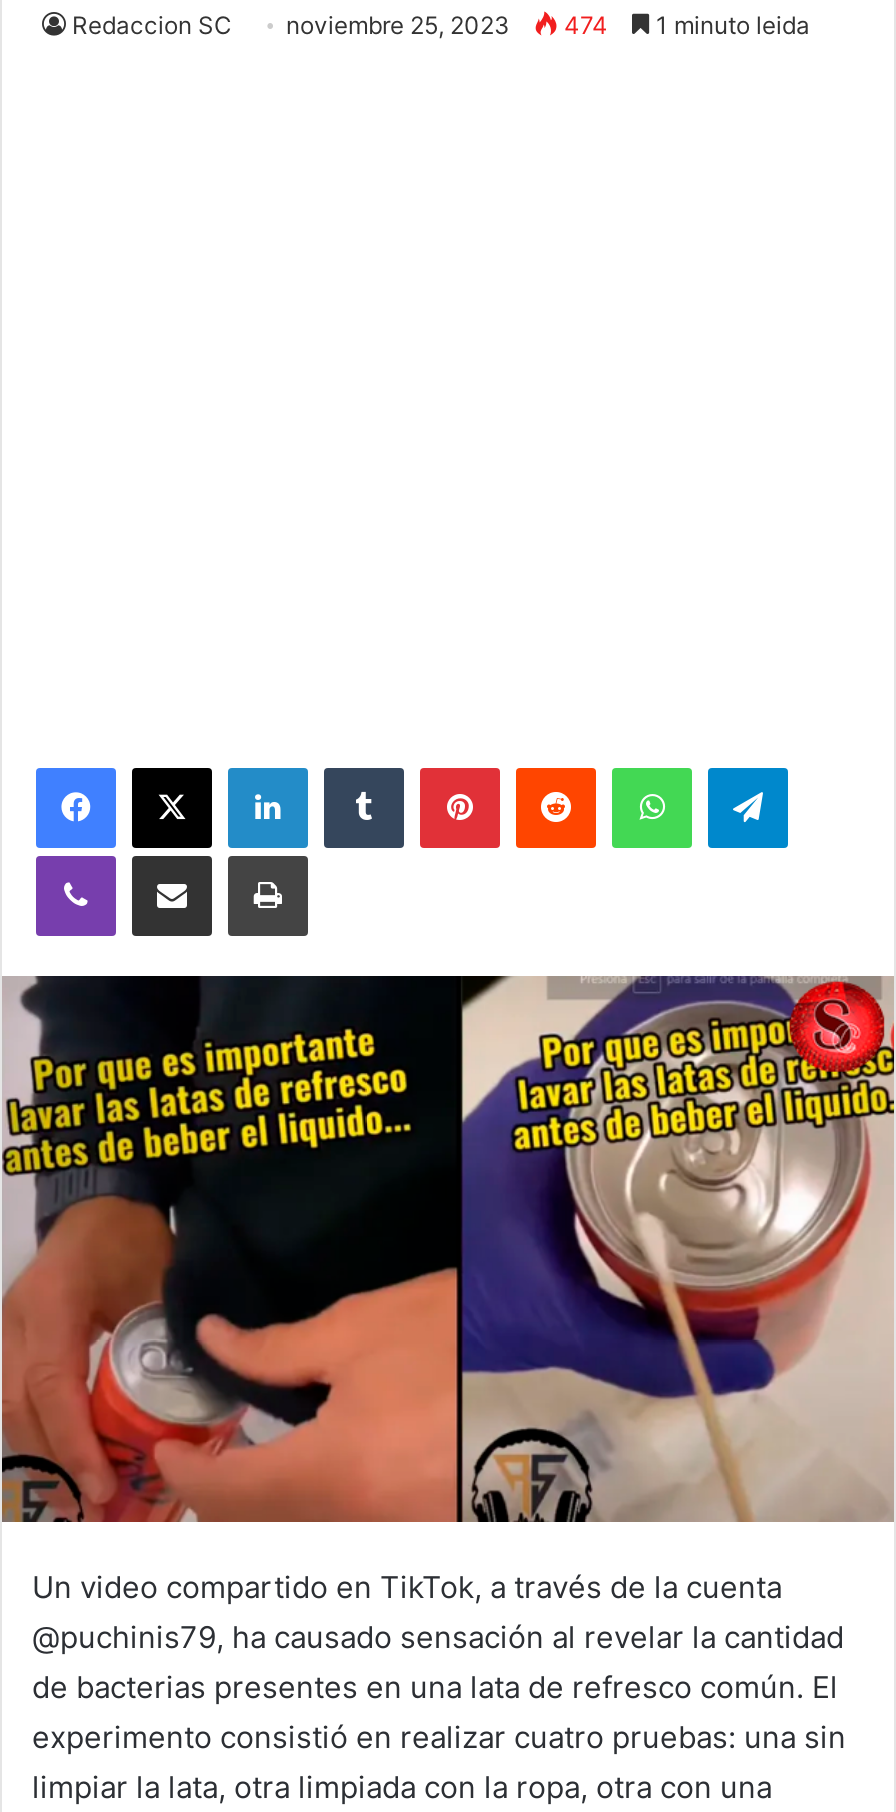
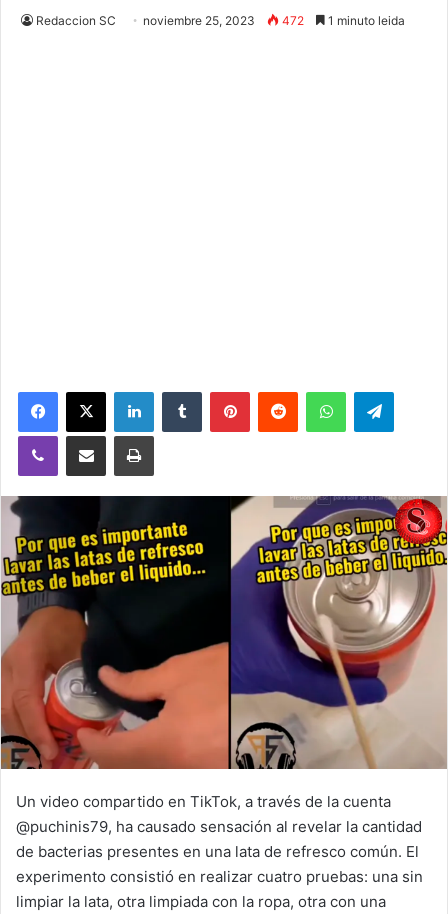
[72,9,810,39] Redaccion SC noviembre 25, 2023 474 1 minuto leida -> [36,12,405,27] Redaccion SC noviembre 25, 2023 472 1 minuto leida

